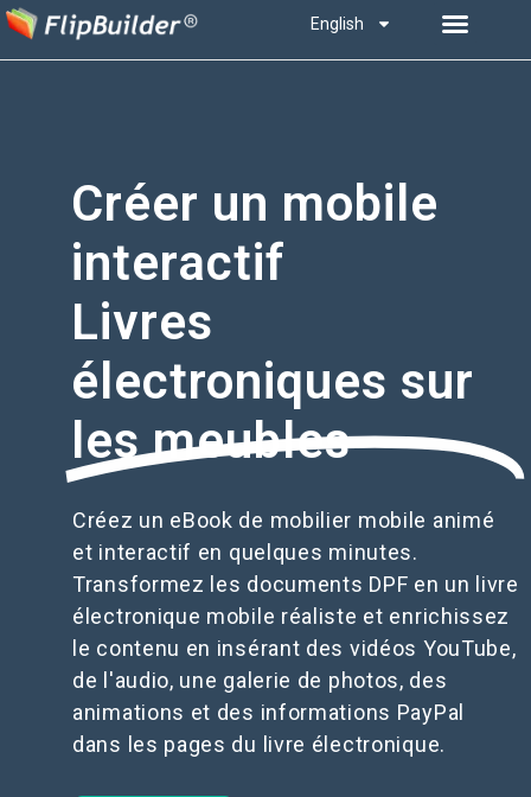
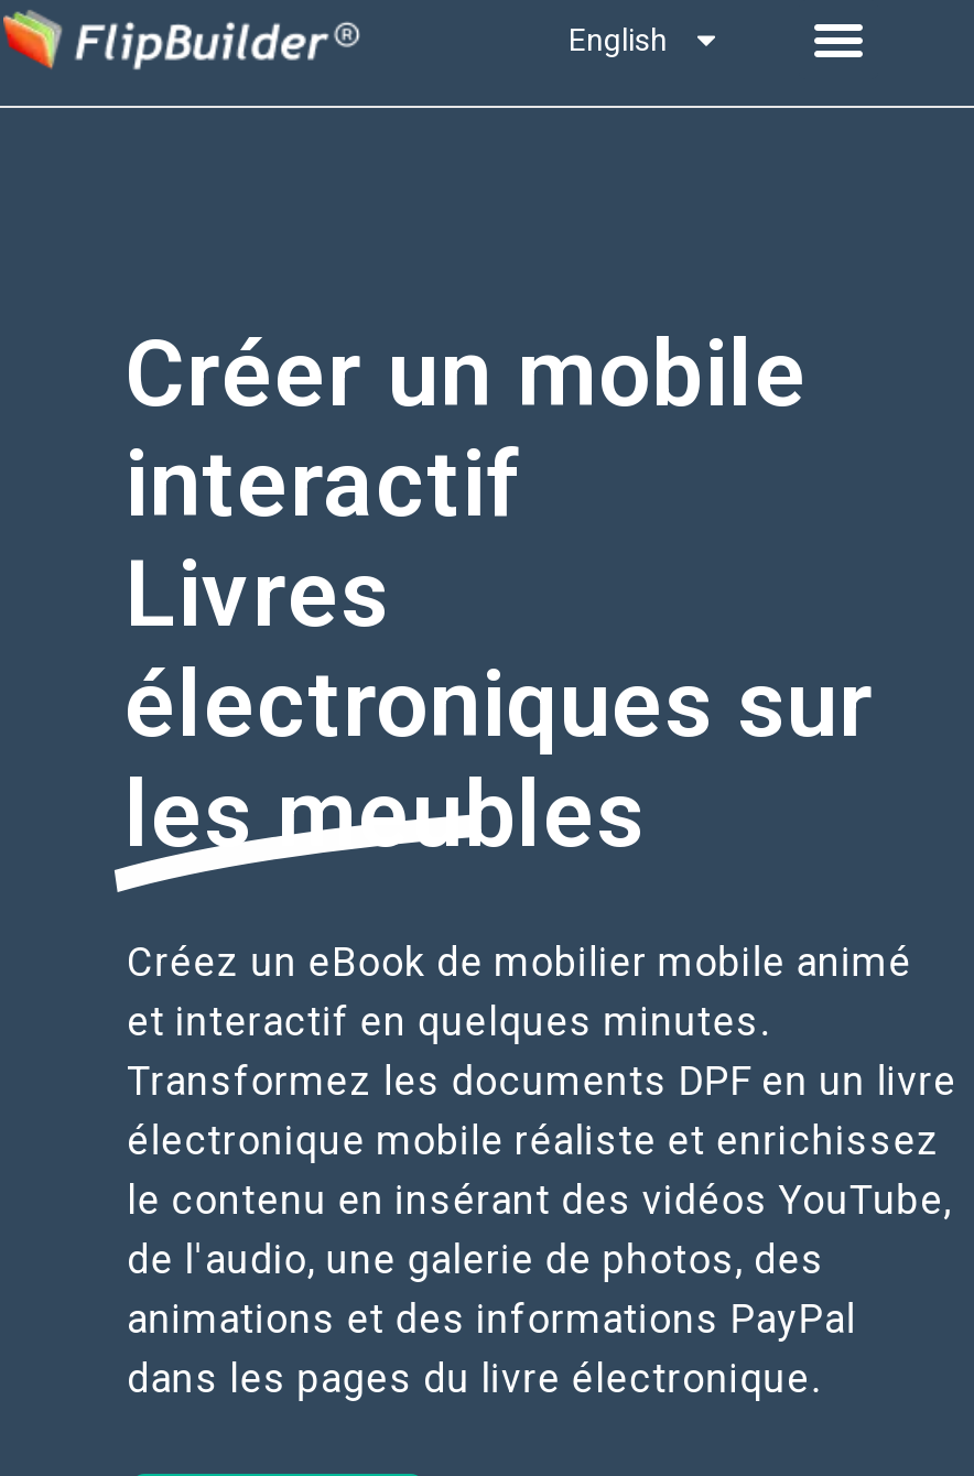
[356,434,525,480] [image] -> none

